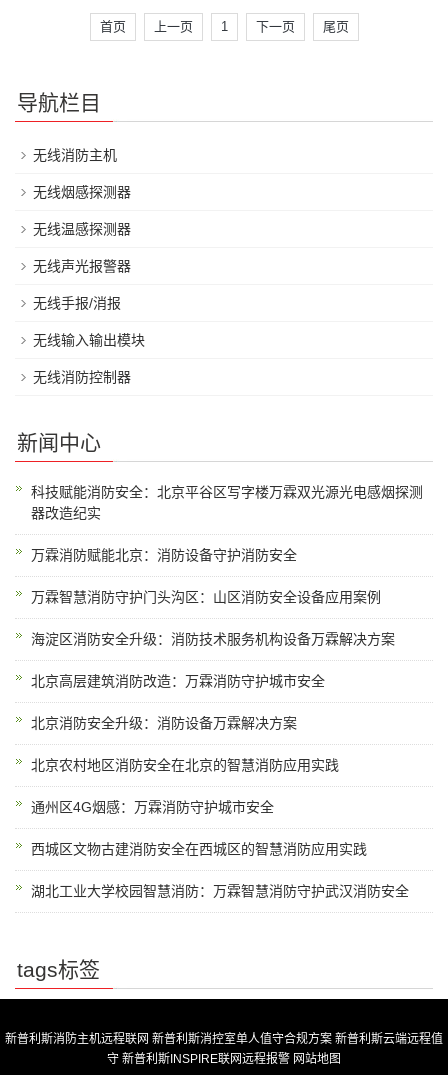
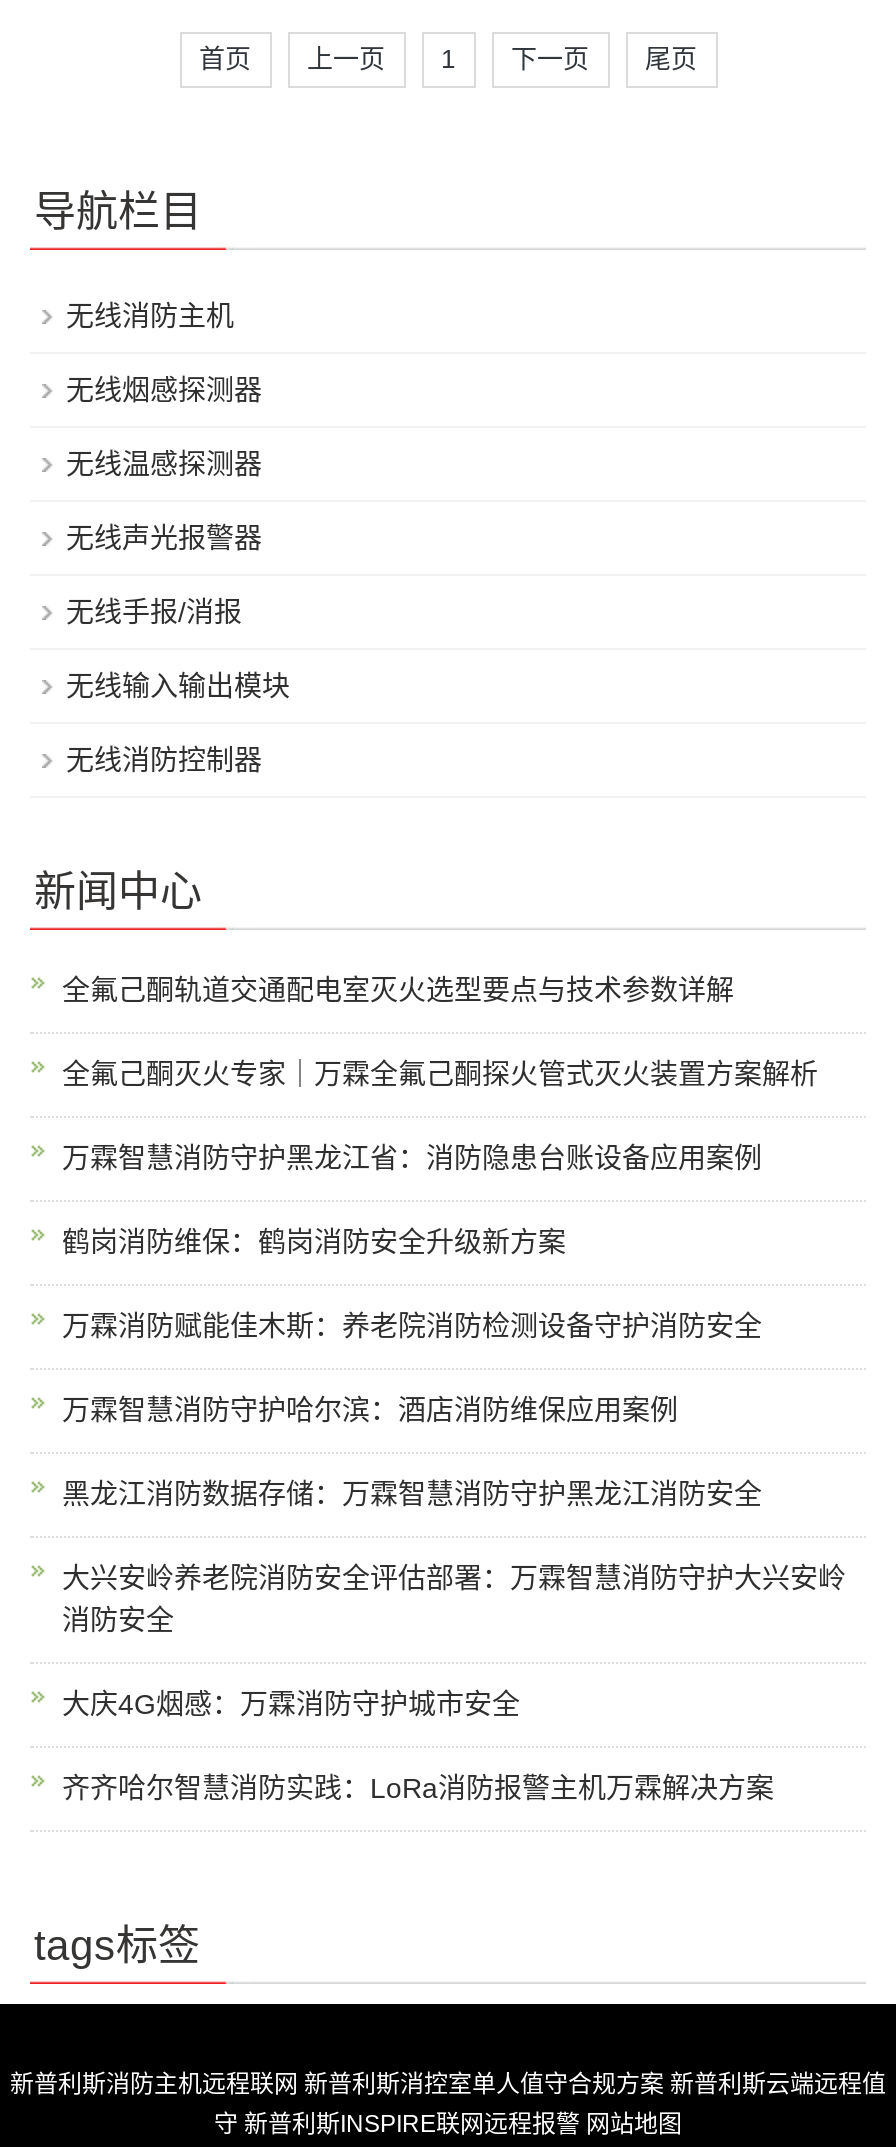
[31,484,423,521] 科技赋能消防安全：北京平谷区写字楼万霖双光源光电感烟探测 | 器改造纪实 -> [62,974,734,1006] 全氟己酮轨道交通配电室灭火选型要点与技术参数详解
[31,547,297,563] 万霖消防赋能北京：消防设备守护消防安全 -> [62,1058,818,1090] 全氟己酮灭火专家｜万霖全氟己酮探火管式灭火装置方案解析
[31,589,381,605] 万霖智慧消防守护门头沟区：山区消防安全设备应用案例 -> [62,1142,762,1174] 万霖智慧消防守护黑龙江省：消防隐患台账设备应用案例
[31,631,395,647] 海淀区消防安全升级：消防技术服务机构设备万霖解决方案 -> [62,1226,566,1258] 鹤岗消防维保：鹤岗消防安全升级新方案
[31,673,325,689] 北京高层建筑消防改造：万霖消防守护城市安全 -> [62,1310,762,1342] 万霖消防赋能佳木斯：养老院消防检测设备守护消防安全
[31,715,297,731] 北京消防安全升级：消防设备万霖解决方案 -> [62,1394,678,1426] 万霖智慧消防守护哈尔滨：酒店消防维保应用案例
[31,757,339,773] 北京农村地区消防安全在北京的智慧消防应用实践 -> [62,1478,762,1510] 黑龙江消防数据存储：万霖智慧消防守护黑龙江消防安全
[31,799,274,815] 通州区4G烟感：万霖消防守护城市安全 -> [62,1562,846,1636] 大兴安岭养老院消防安全评估部署：万霖智慧消防守护大兴安岭 | 消防安全
[31,841,367,857] 西城区文物古建消防安全在西城区的智慧消防应用实践 -> [62,1688,520,1720] 大庆4G烟感：万霖消防守护城市安全
[31,883,409,899] 湖北工业大学校园智慧消防：万霖智慧消防守护武汉消防安全 -> [62,1772,774,1804] 齐齐哈尔智慧消防实践：LoRa消防报警主机万霖解决方案

